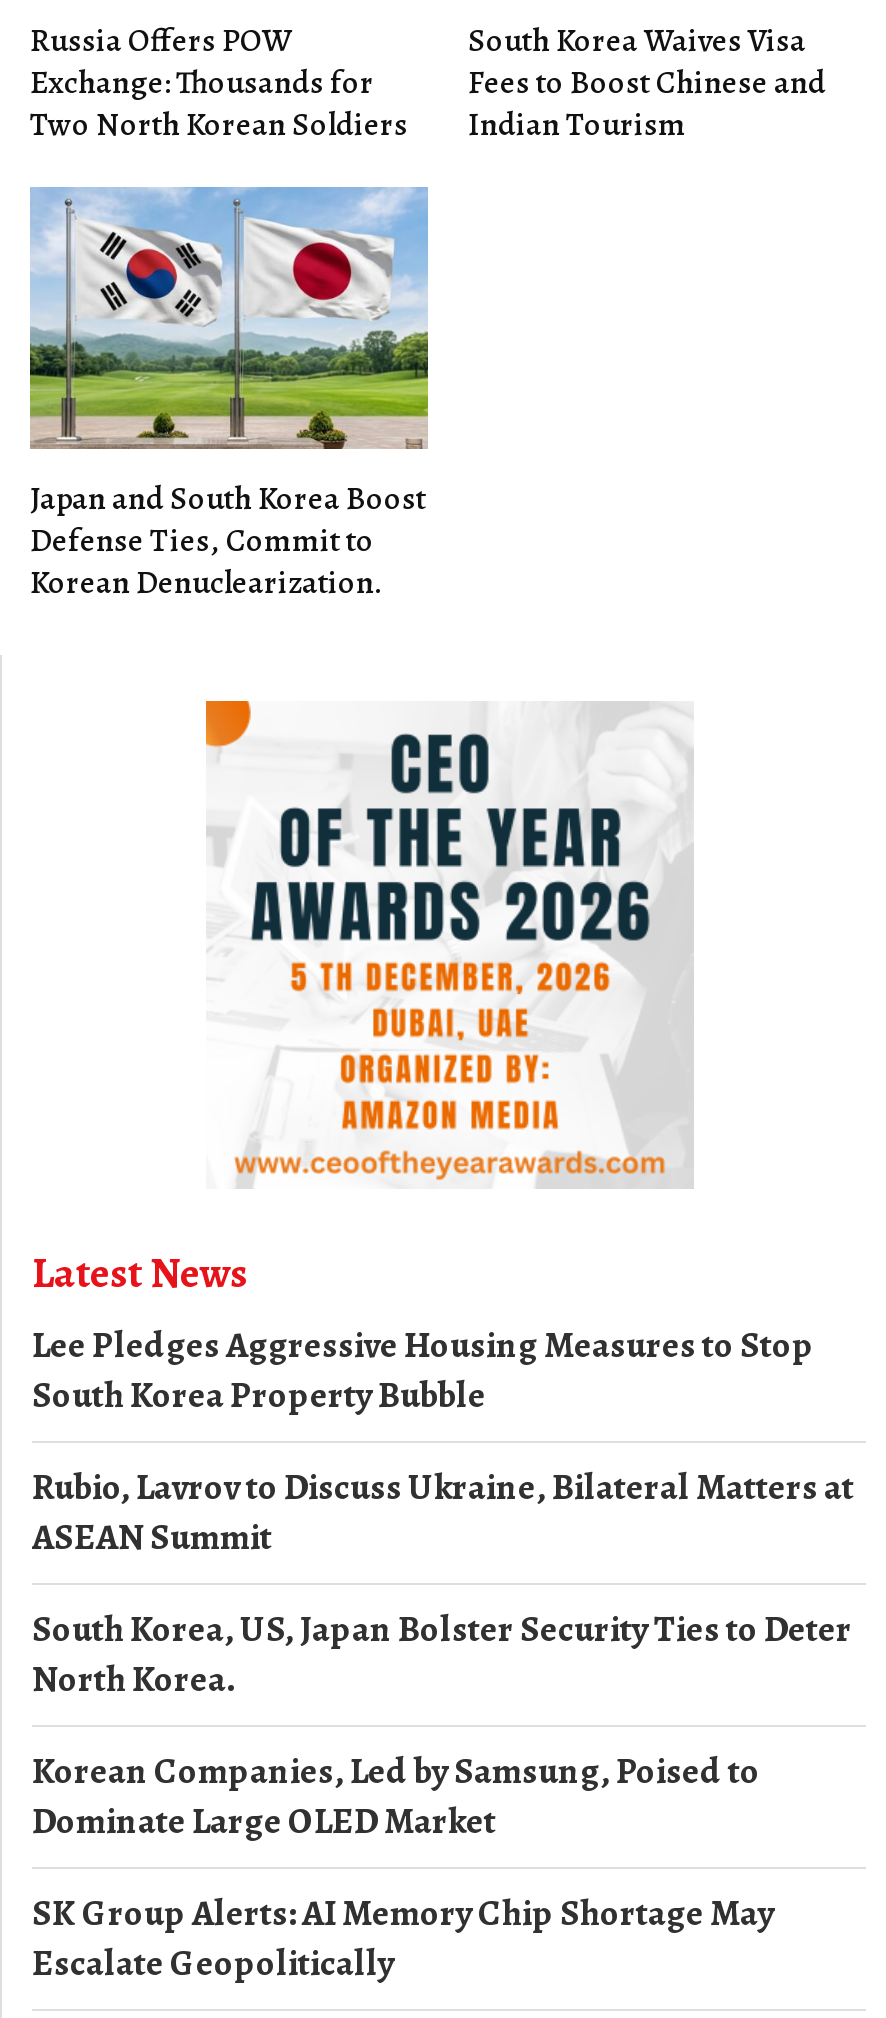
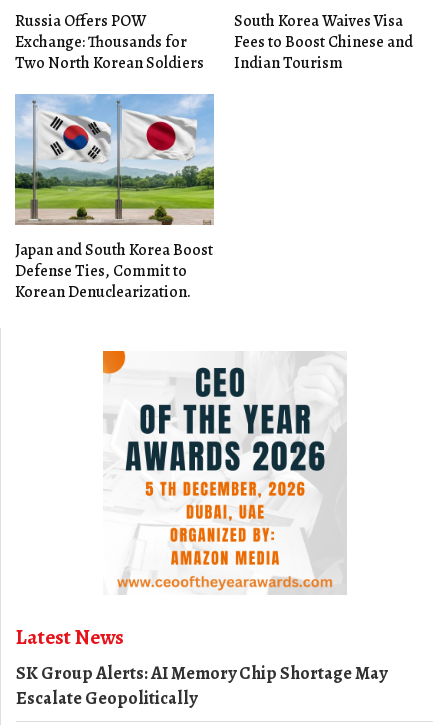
[32,1321,854,1845] Lee Pledges Aggressive Housing Measures to Stop | South Korea Property Bubble | Rubio, Lavrov to Discuss Ukraine, Bilateral Matters at | ASEAN Summit | South Korea, US, Japan Bolster Security Ties to Deter | North Korea. | Korean Companies, Led by Samsung, Poised to | Dominate Large OLED Market -> none

